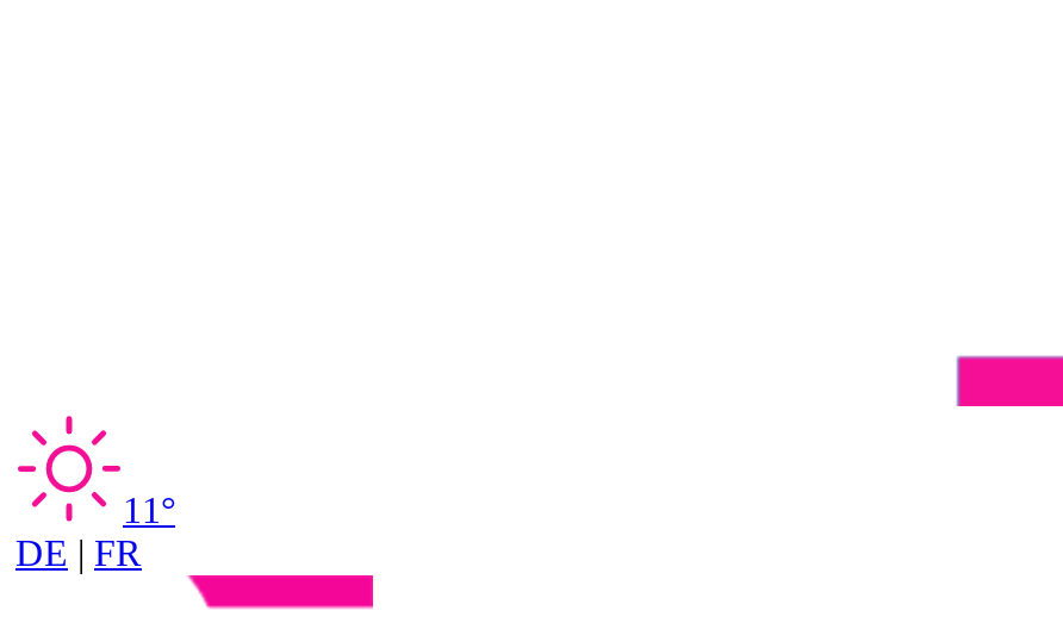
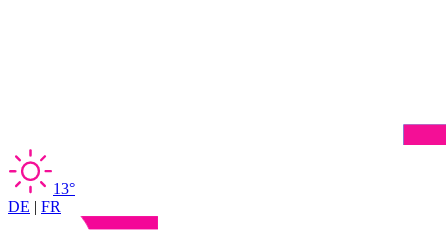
[123,490,175,530] 11° -> [53,180,75,197] 13°

